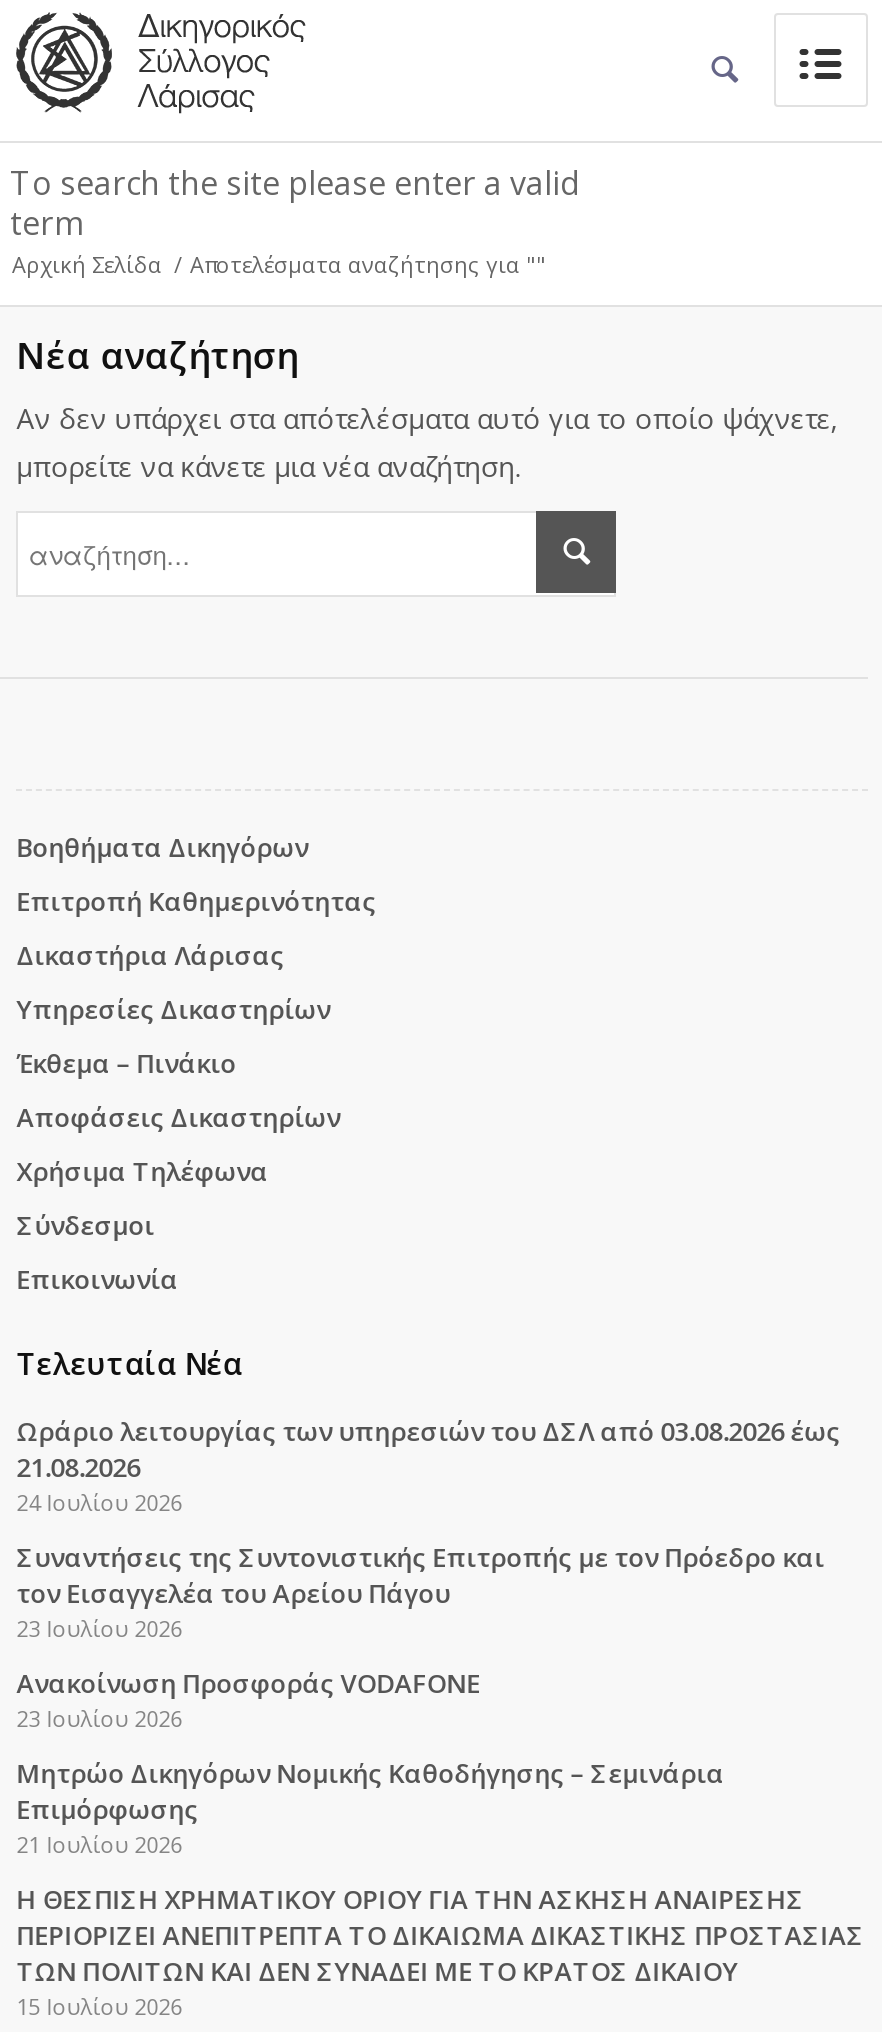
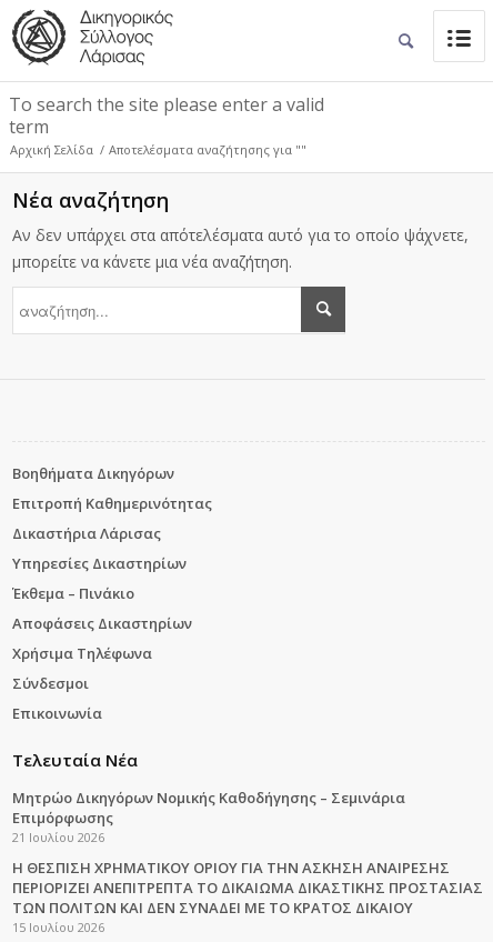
[16,1413,840,1733] Ωράριο λειτουργίας των υπηρεσιών του ΔΣΛ από 03.08.2026 έως | 21.08.2026 | 24 Ιουλίου 2026 | Συναντήσεις της Συντονιστικής Επιτροπής με τον Πρόεδρο και | τον Εισαγγελέα του Αρείου Πάγου | 23 Ιουλίου 2026 | Ανακοίνωση Προσφοράς VODAFONE | 23 Ιουλίου 2026 -> none

